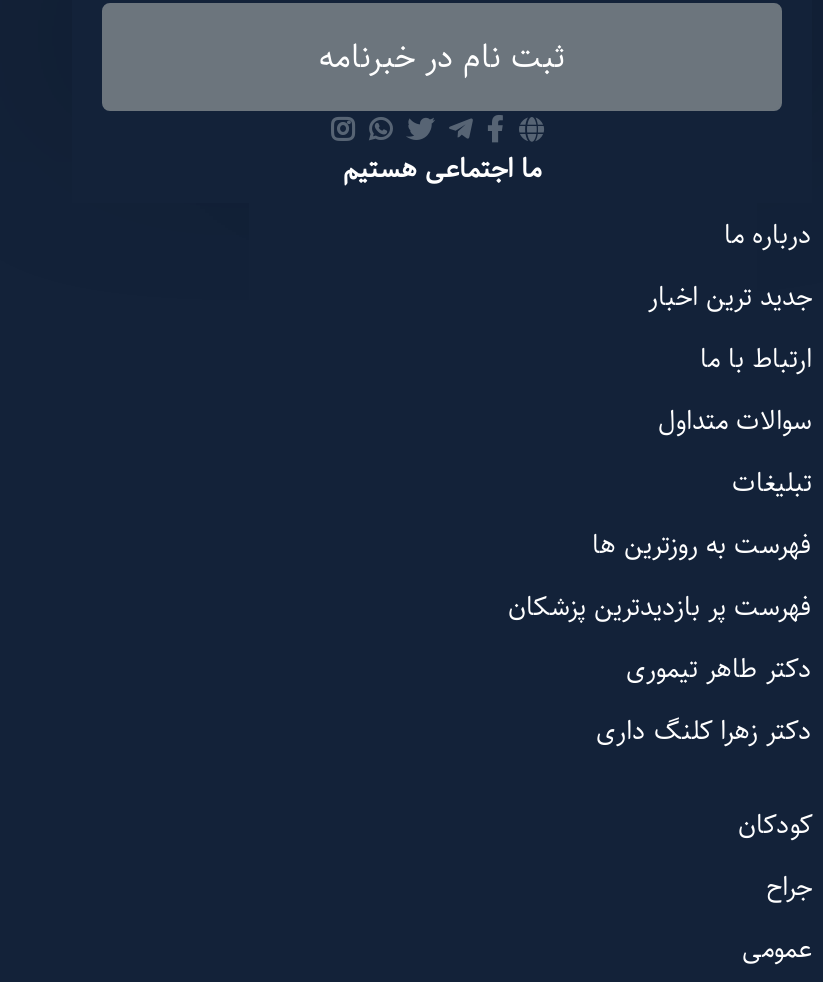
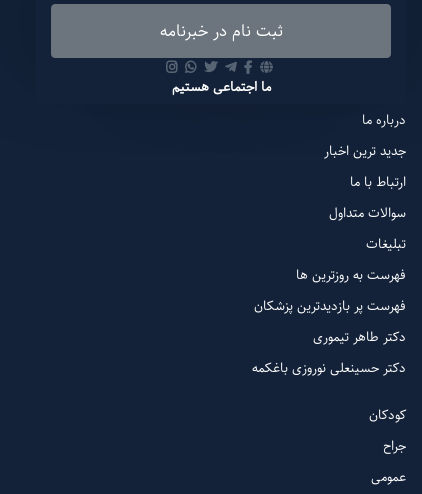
[596,708,812,750] دکتر زهرا کلنگ داری -> [252,356,406,377] دکتر حسینعلی نوروزی باغکمه

